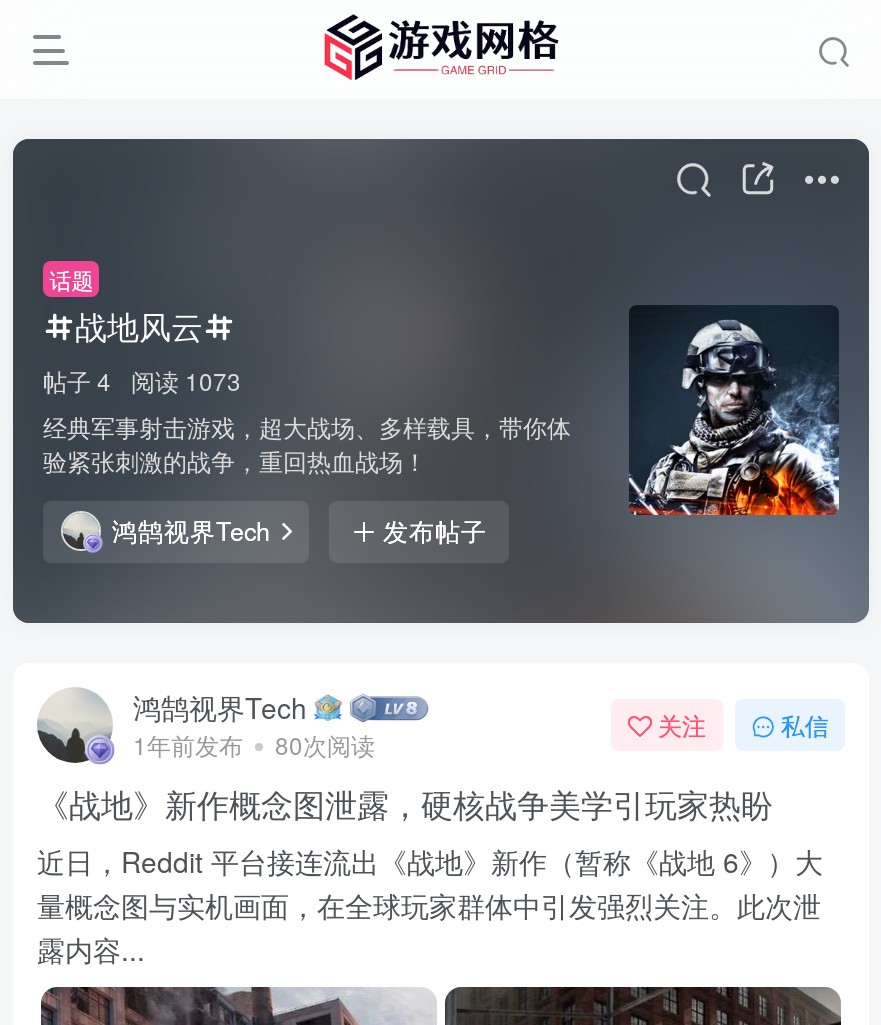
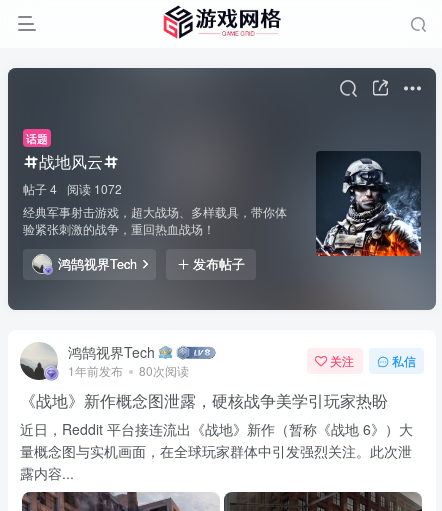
[43,364,241,398] 帖子 4 阅读 1073 -> [23,180,122,197] 帖子 4 阅读 1072

